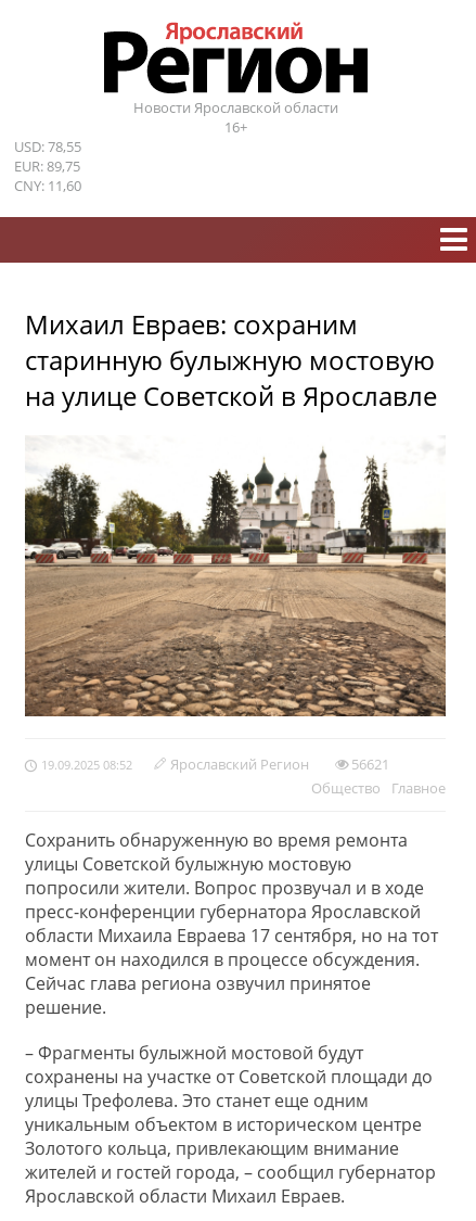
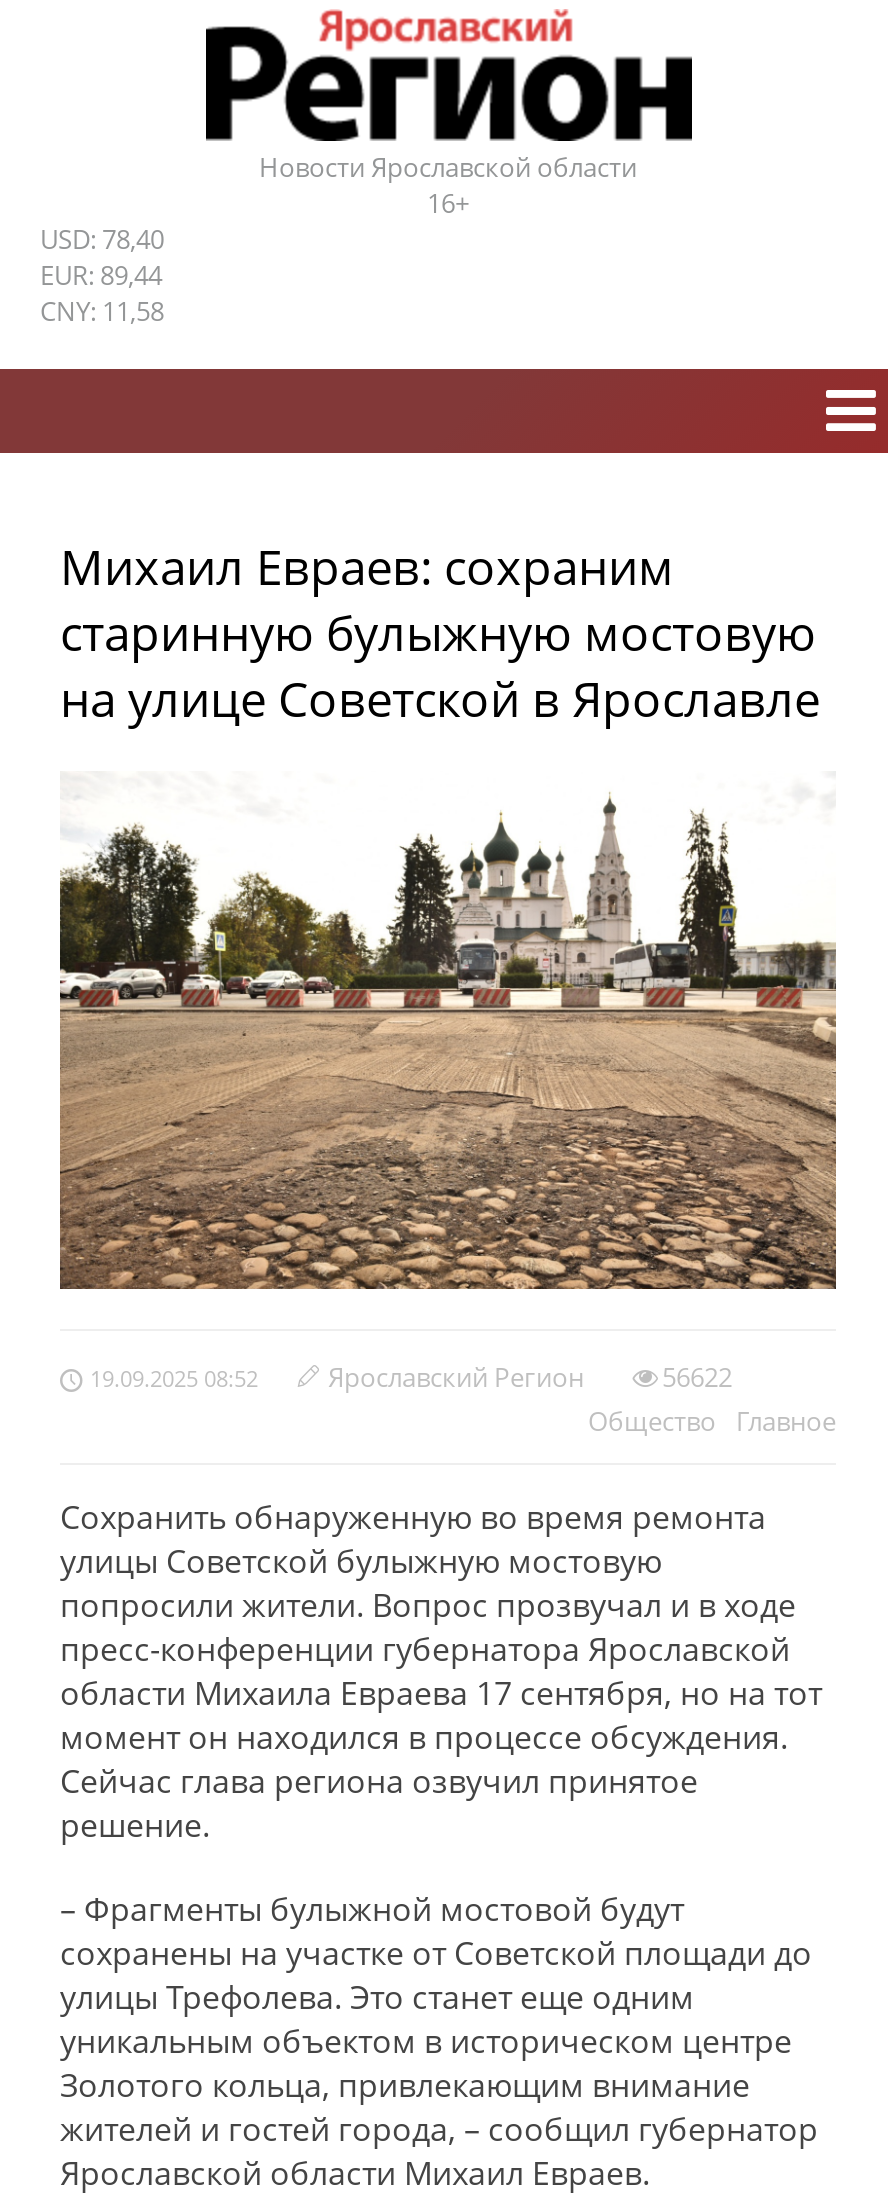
[14,137,81,156] USD: 78,55 -> [40,221,164,257] USD: 78,40
[14,156,80,176] EUR: 89,75 -> [40,257,162,293] EUR: 89,44
[14,176,81,195] CNY: 11,60 -> [40,293,164,329] CNY: 11,58
[351,754,389,774] 56621 -> [662,1358,732,1394] 56622

